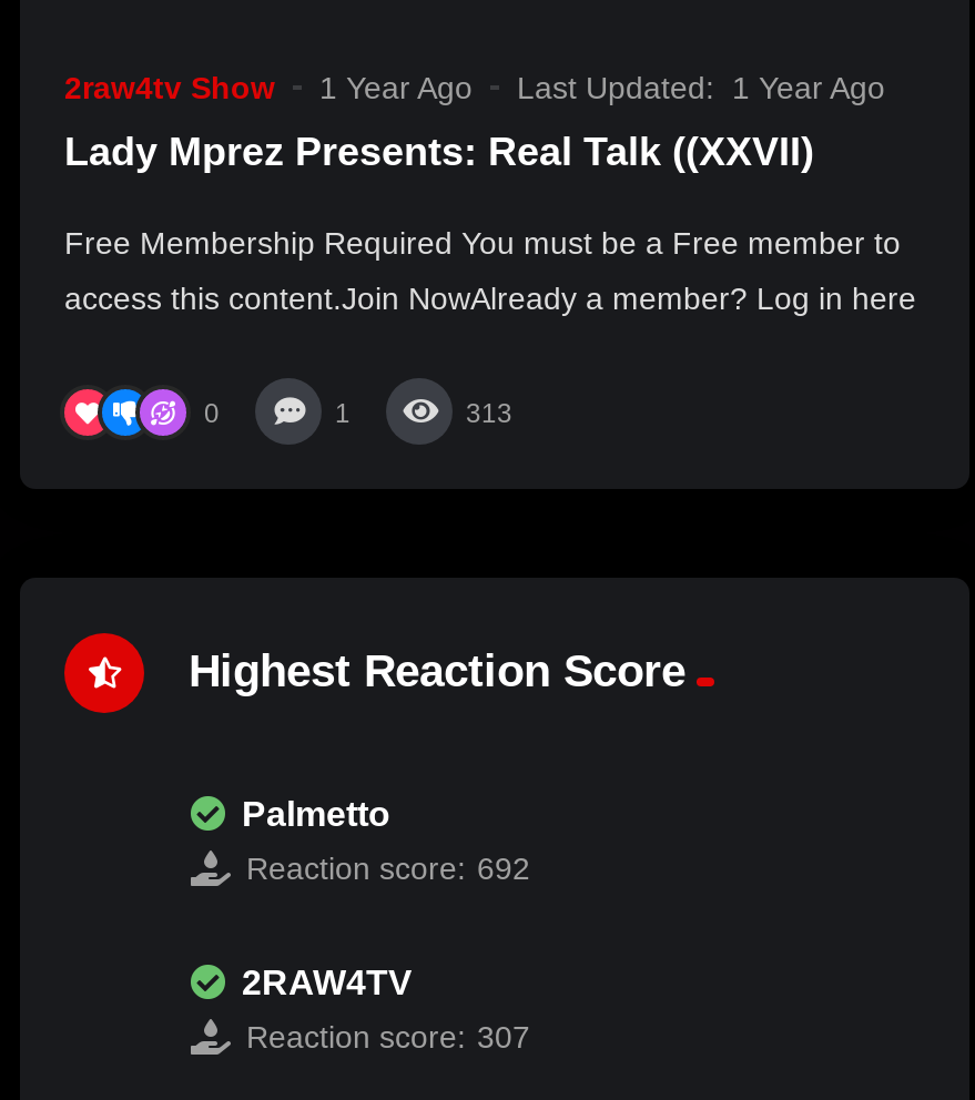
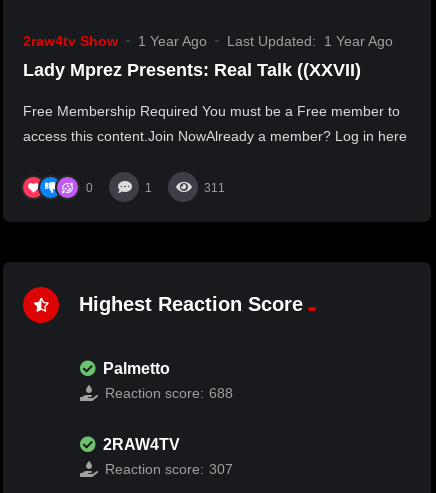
[466,399,512,430] 313 -> [204,181,225,195] 311
[246,851,530,887] Reaction score: 692 -> [105,385,233,401] Reaction score: 688

